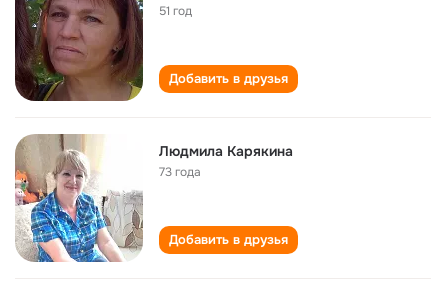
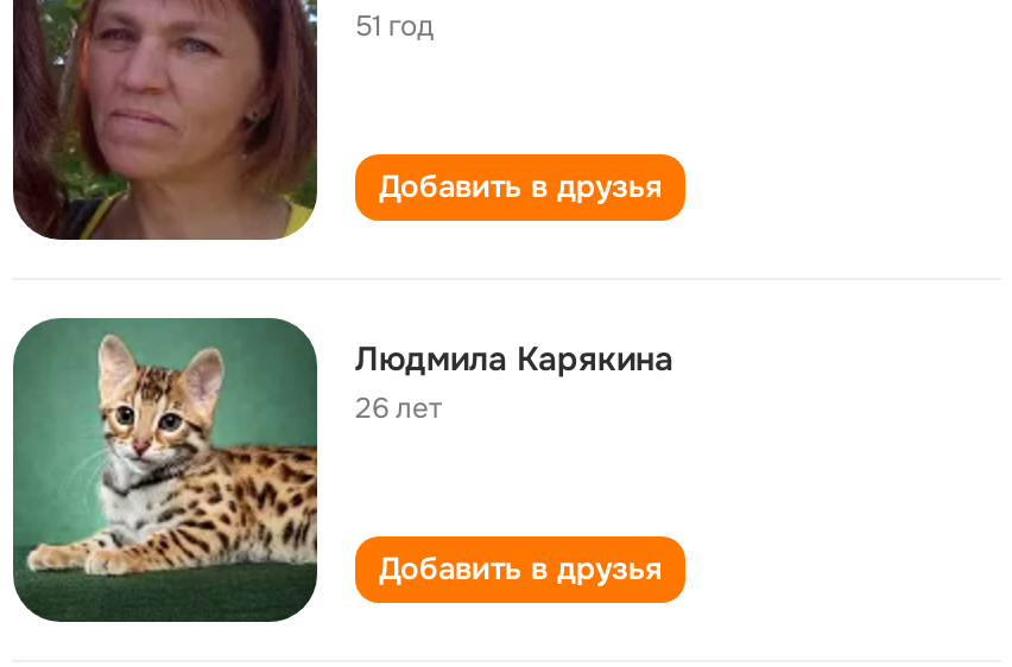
[14,134,201,263] [image] | 73 года -> [11,316,443,624] [image] | 26 лет

